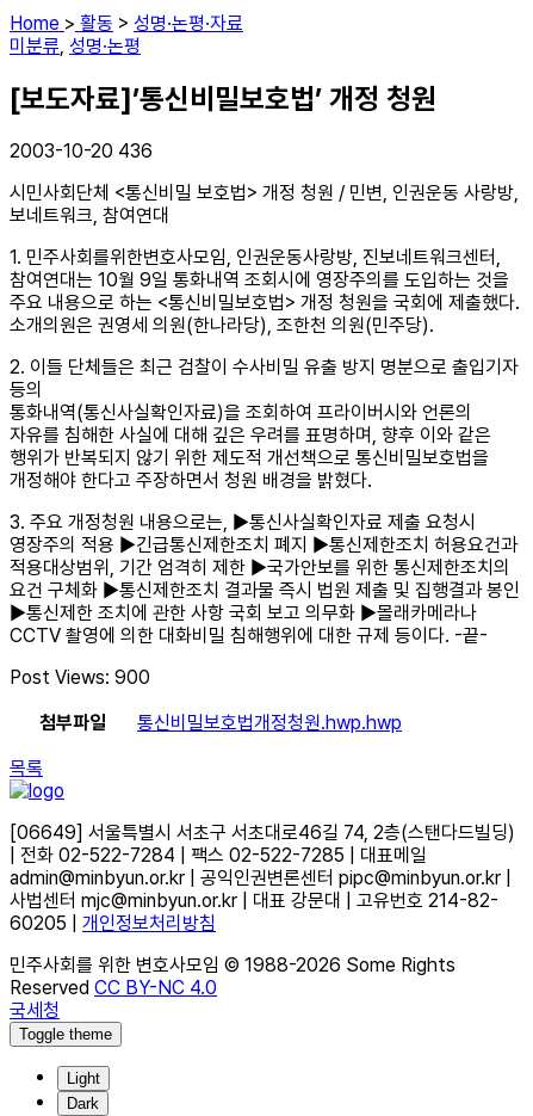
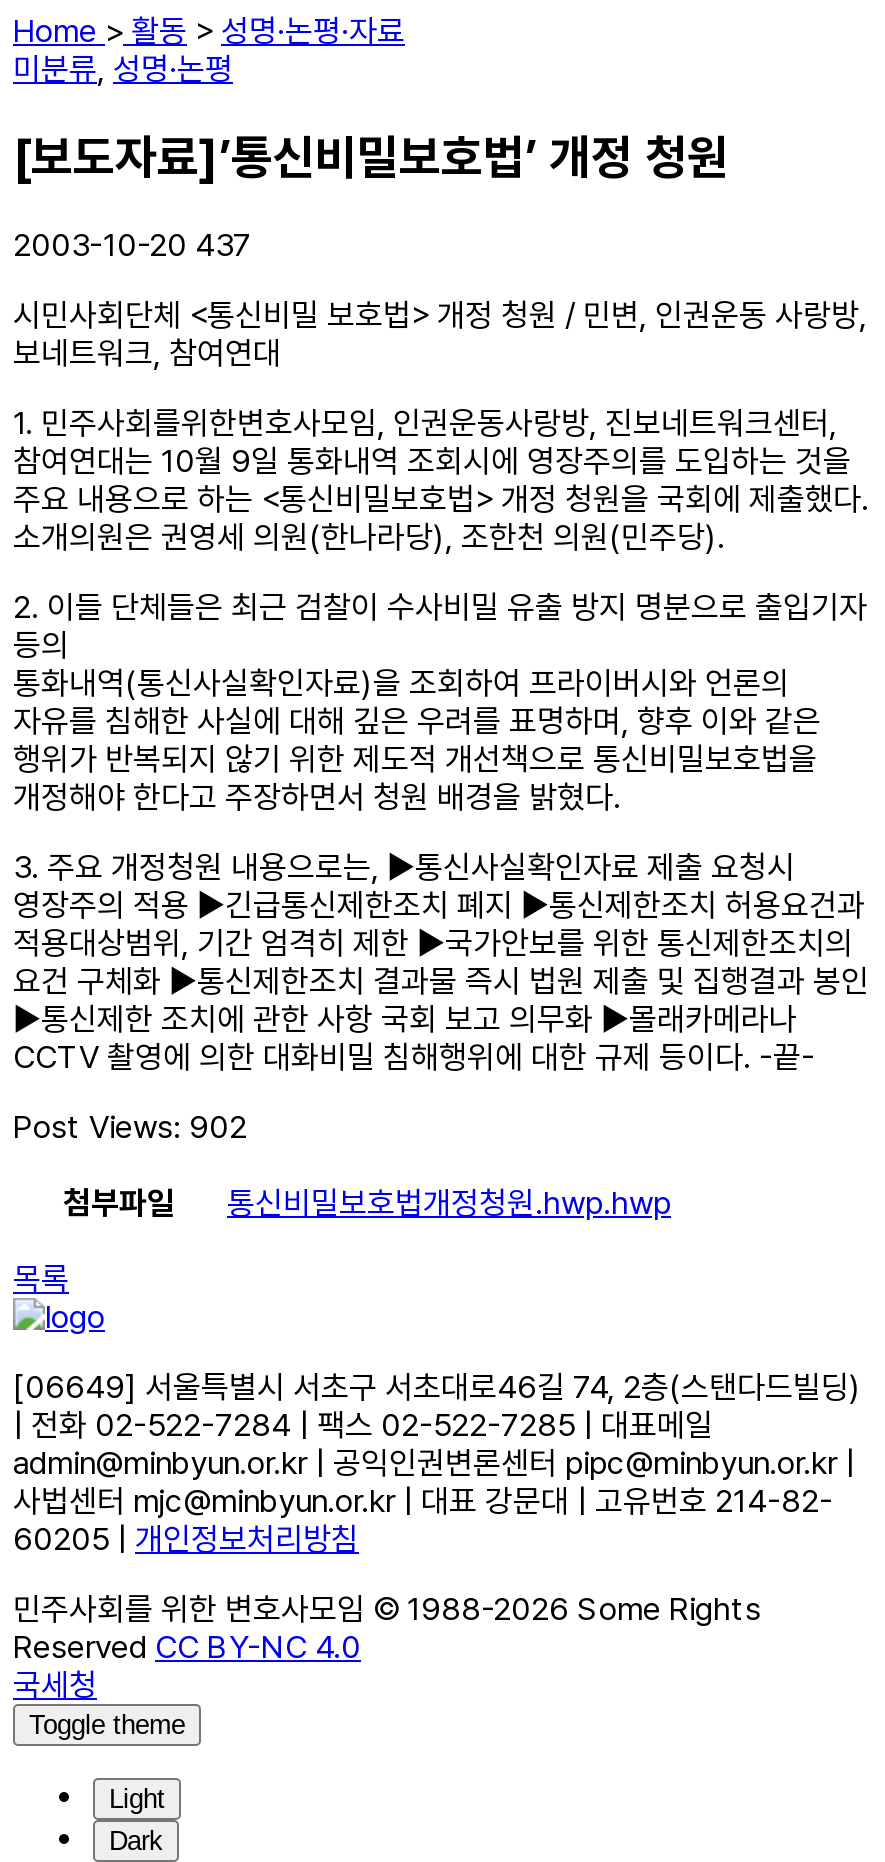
[10,139,153,162] 2003-10-20 436 -> [13,226,251,264] 2003-10-20 437
[10,666,150,688] Post Views: 900 -> [13,1108,247,1146] Post Views: 902

